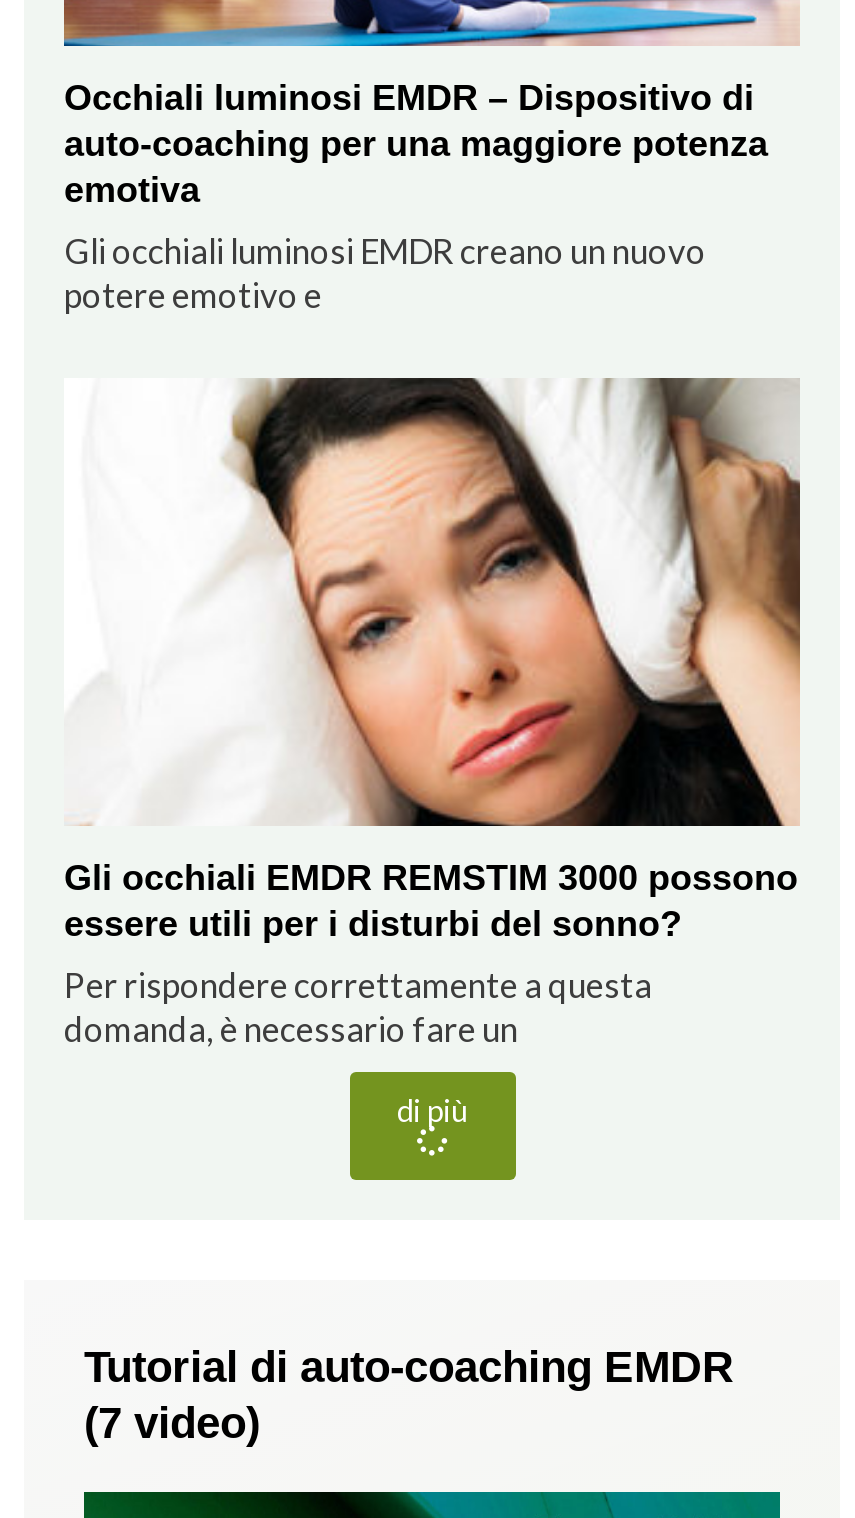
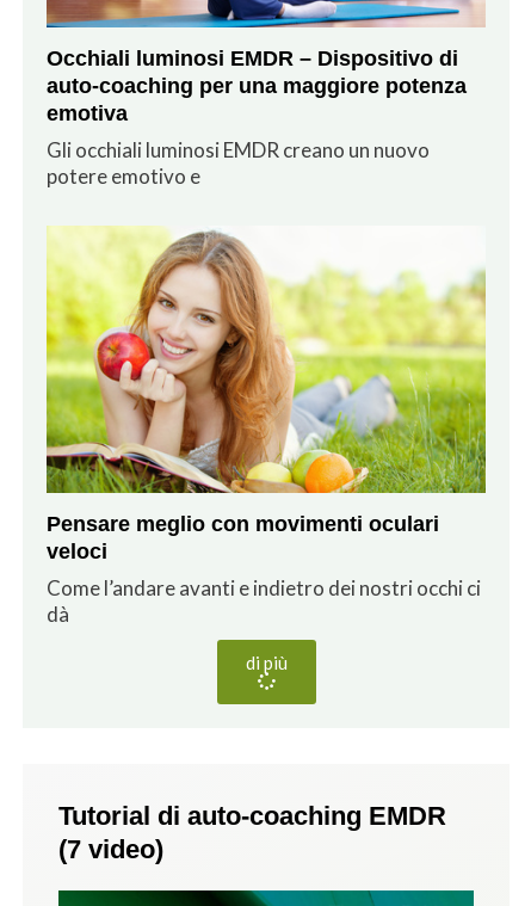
[64,376,802,944] [image] | Gli occhiali EMDR REMSTIM 3000 possono | essere utili per i disturbi del sonno? -> [45,226,487,564] [image] | Pensare meglio con movimenti oculari | veloci
[64,964,652,1050] Per rispondere correttamente a questa | domanda, è necessario fare un -> [47,575,481,627] Come l’andare avanti e indietro dei nostri occhi ci | dà

